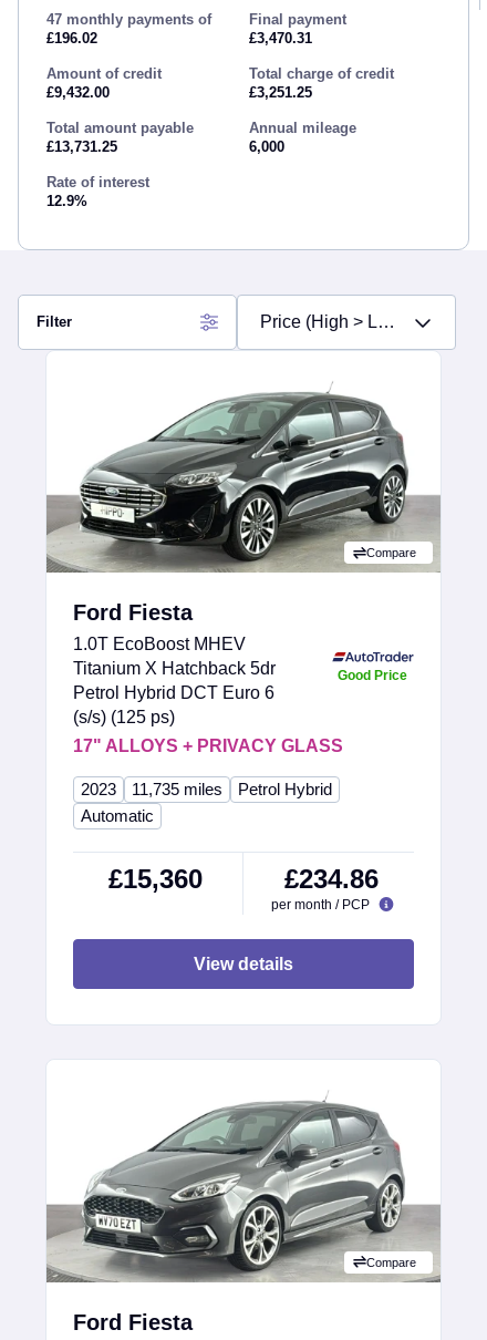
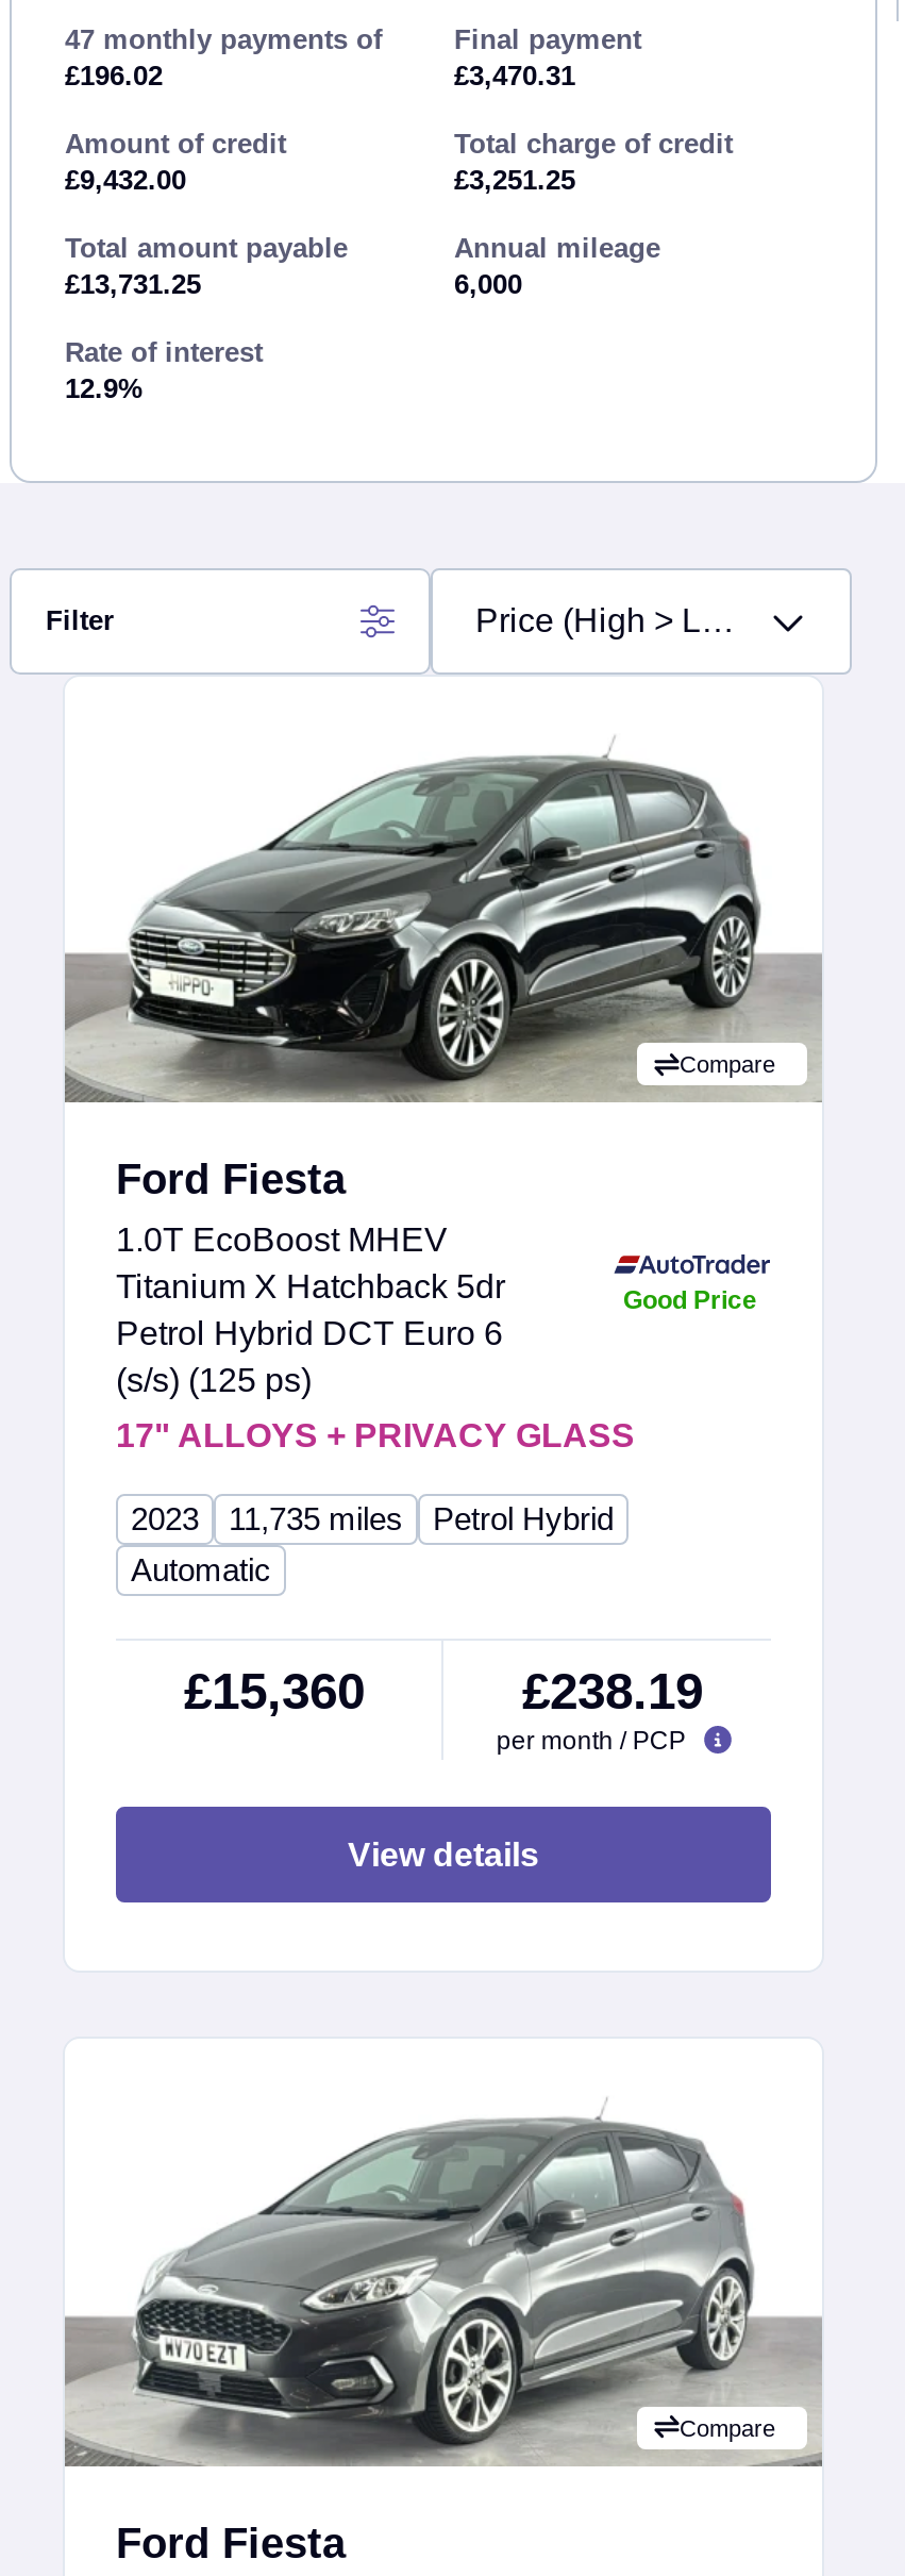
[284,864,379,894] £234.86 -> [522,1662,703,1720] £238.19

